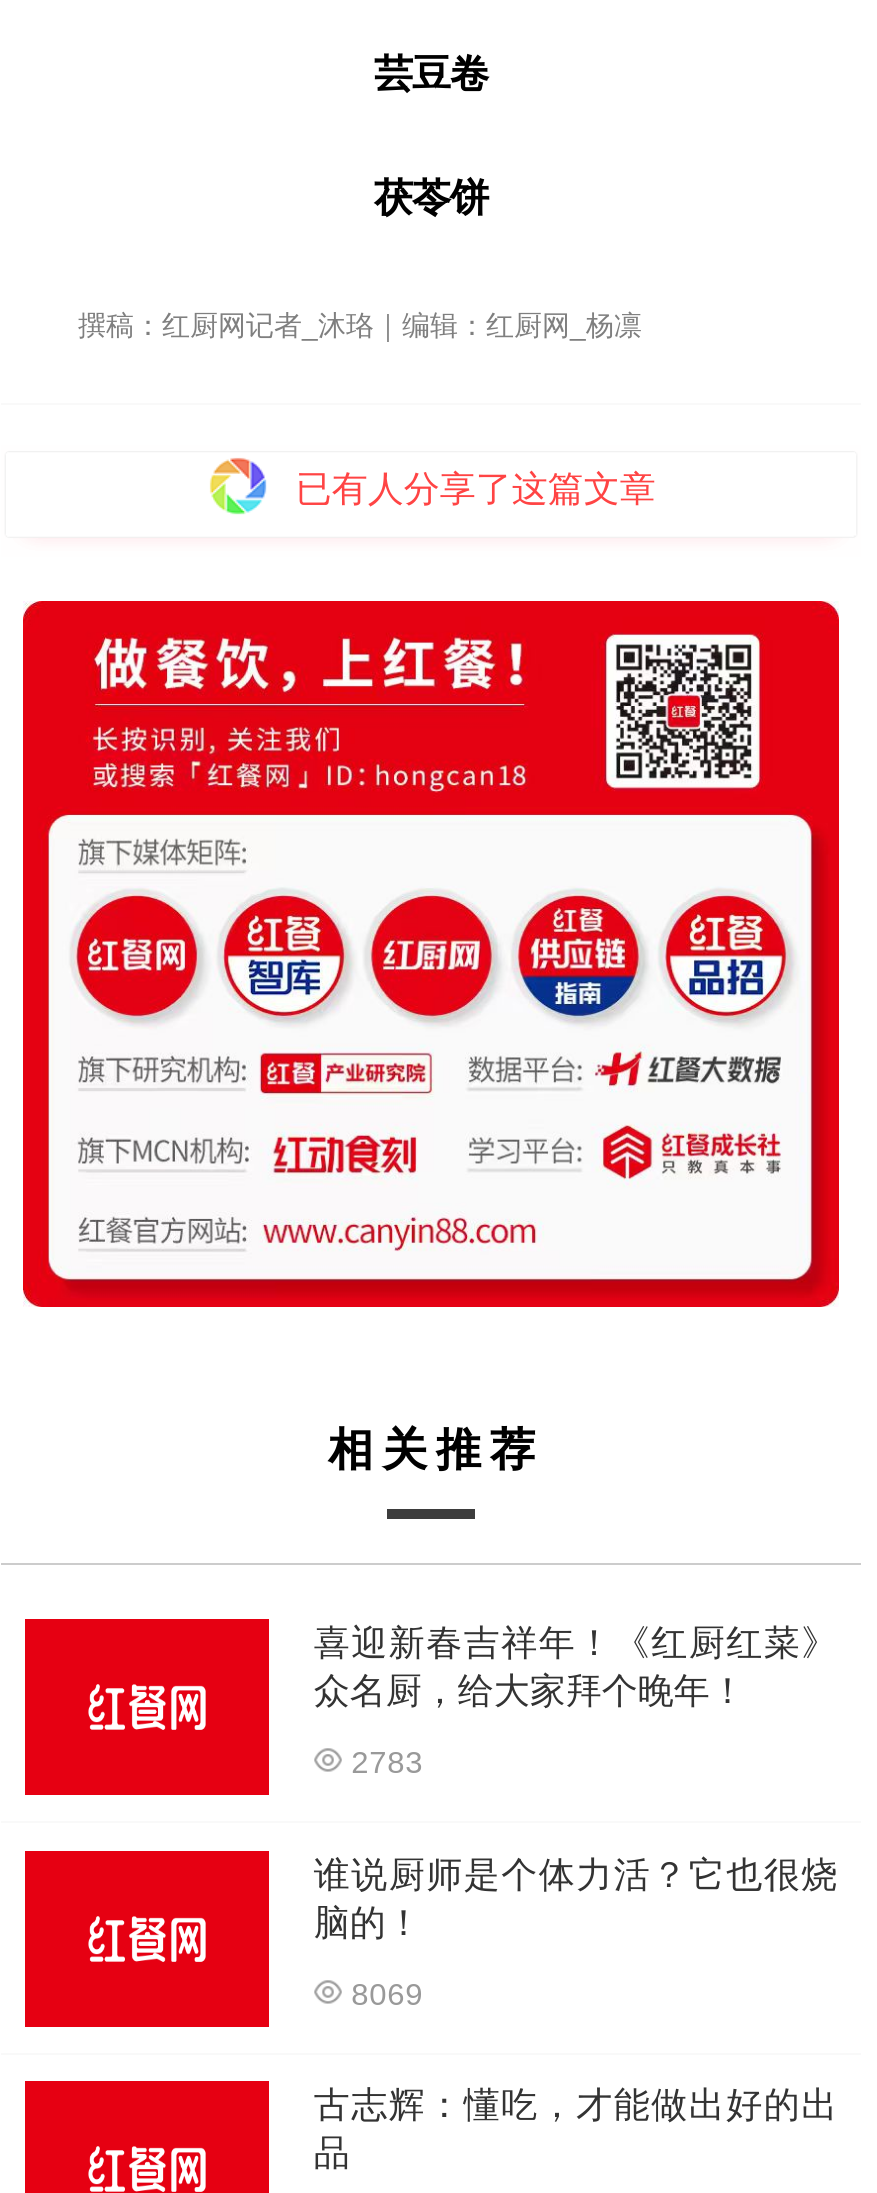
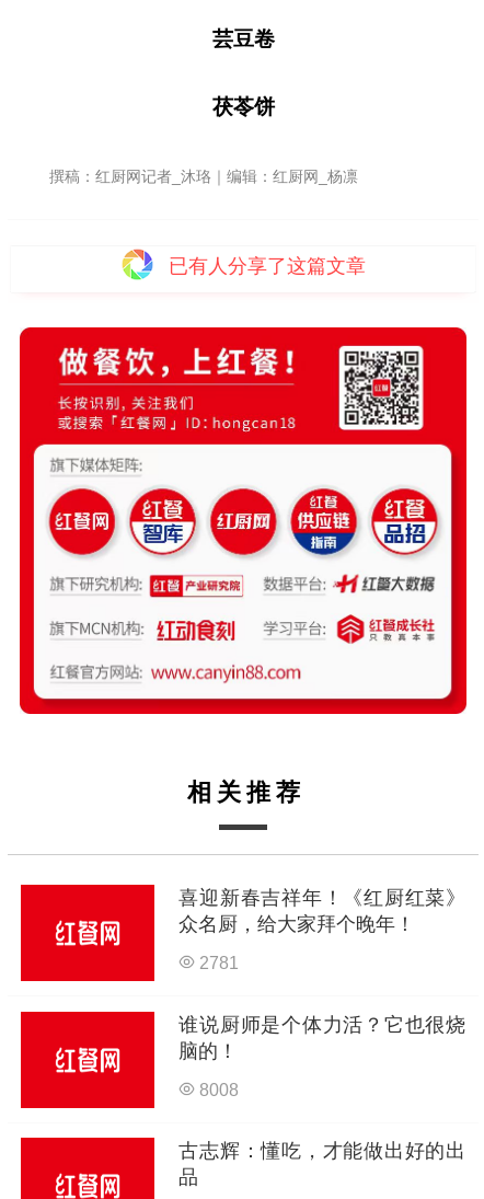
[351,1746,423,1780] 2783 -> [200,954,239,973] 2781
[351,1977,423,2011] 8069 -> [200,1081,239,1099] 8008

